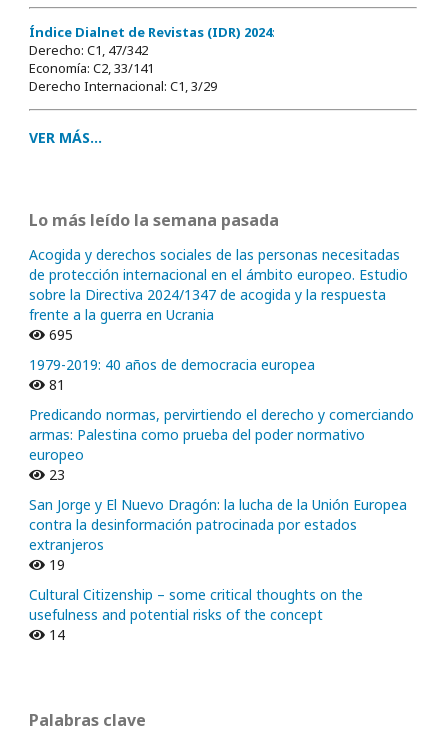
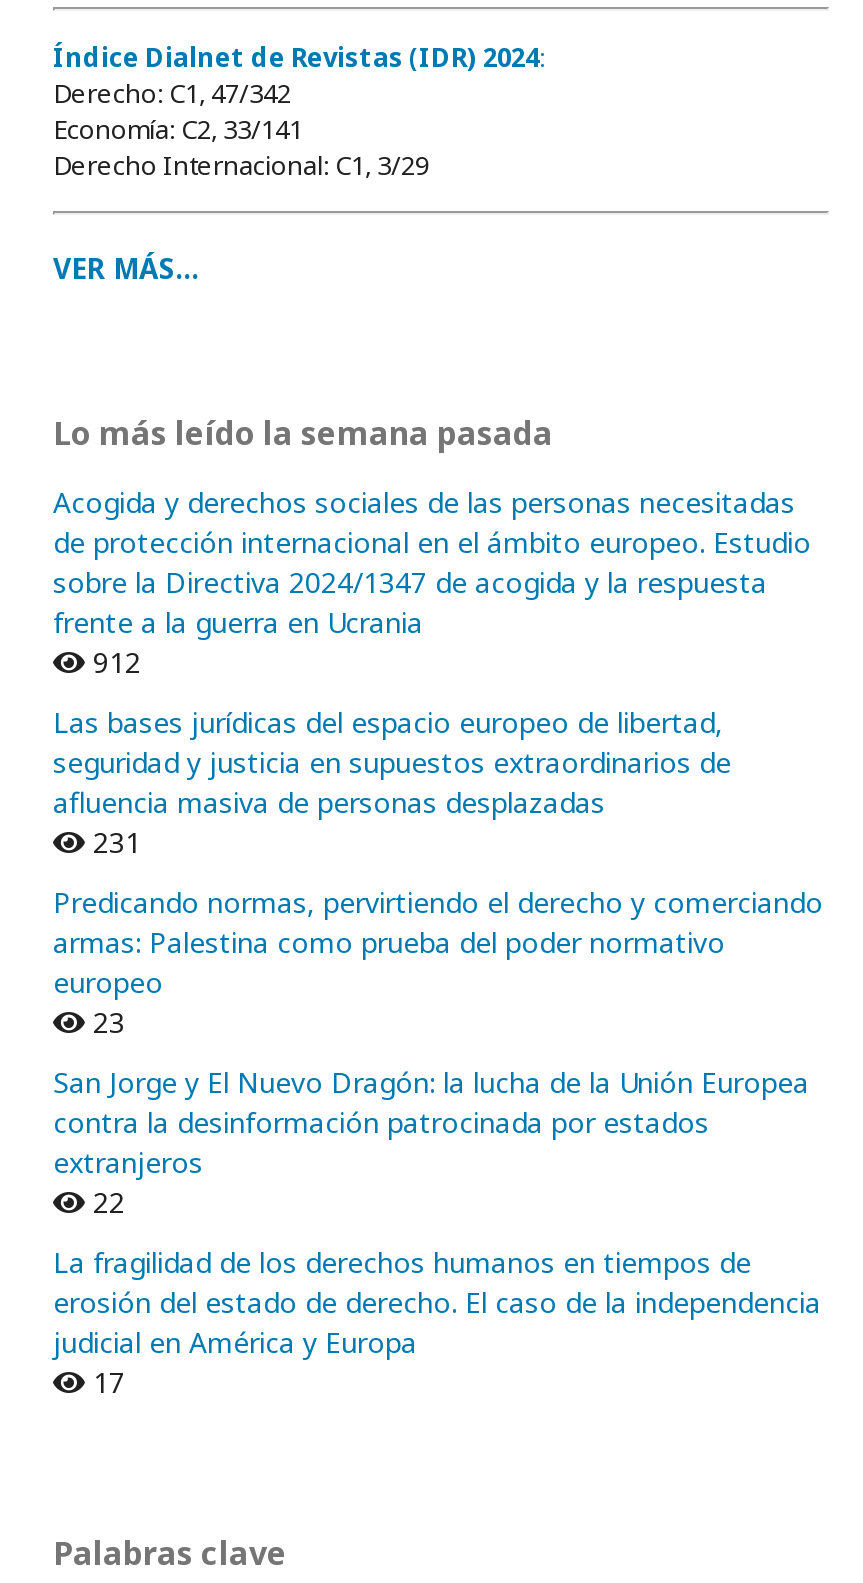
[45,325,73,344] 695 -> [85,642,141,680] 912
[29,355,315,394] 1979-2019: 40 años de democracia europea | 81 -> [53,702,731,860] Las bases jurídicas del espacio europeo de libertad, | seguridad y justicia en supuestos extraordinarios de | afluencia masiva de personas desplazadas | 231
[45,555,65,574] 19 -> [85,1182,125,1220] 22
[29,585,363,644] Cultural Citizenship – some critical thoughts on the | usefulness and potential risks of the concept | 14 -> [53,1242,821,1400] La fragilidad de los derechos humanos en tiempos de | erosión del estado de derecho. El caso de la independencia | judicial en América y Europa | 17

